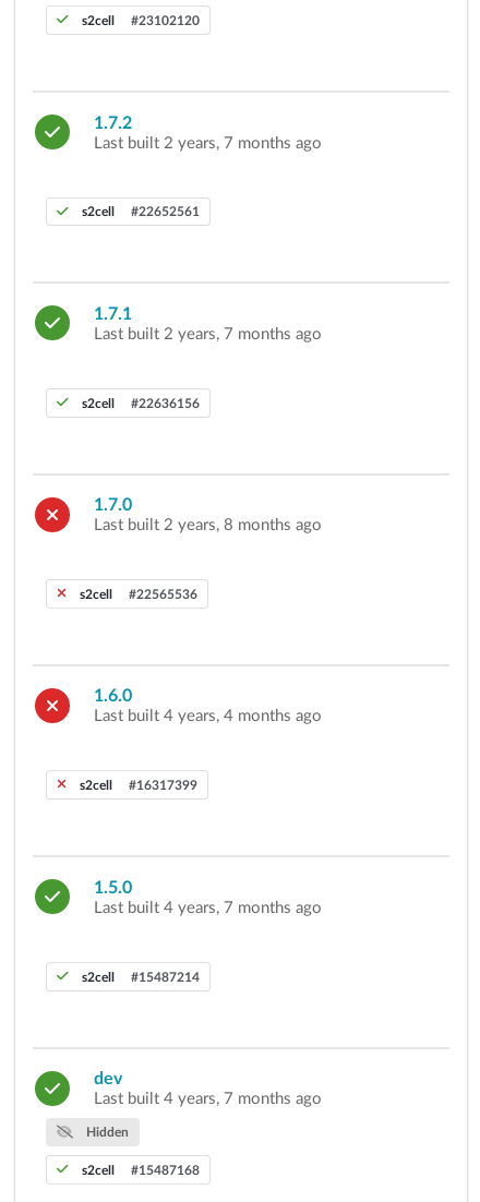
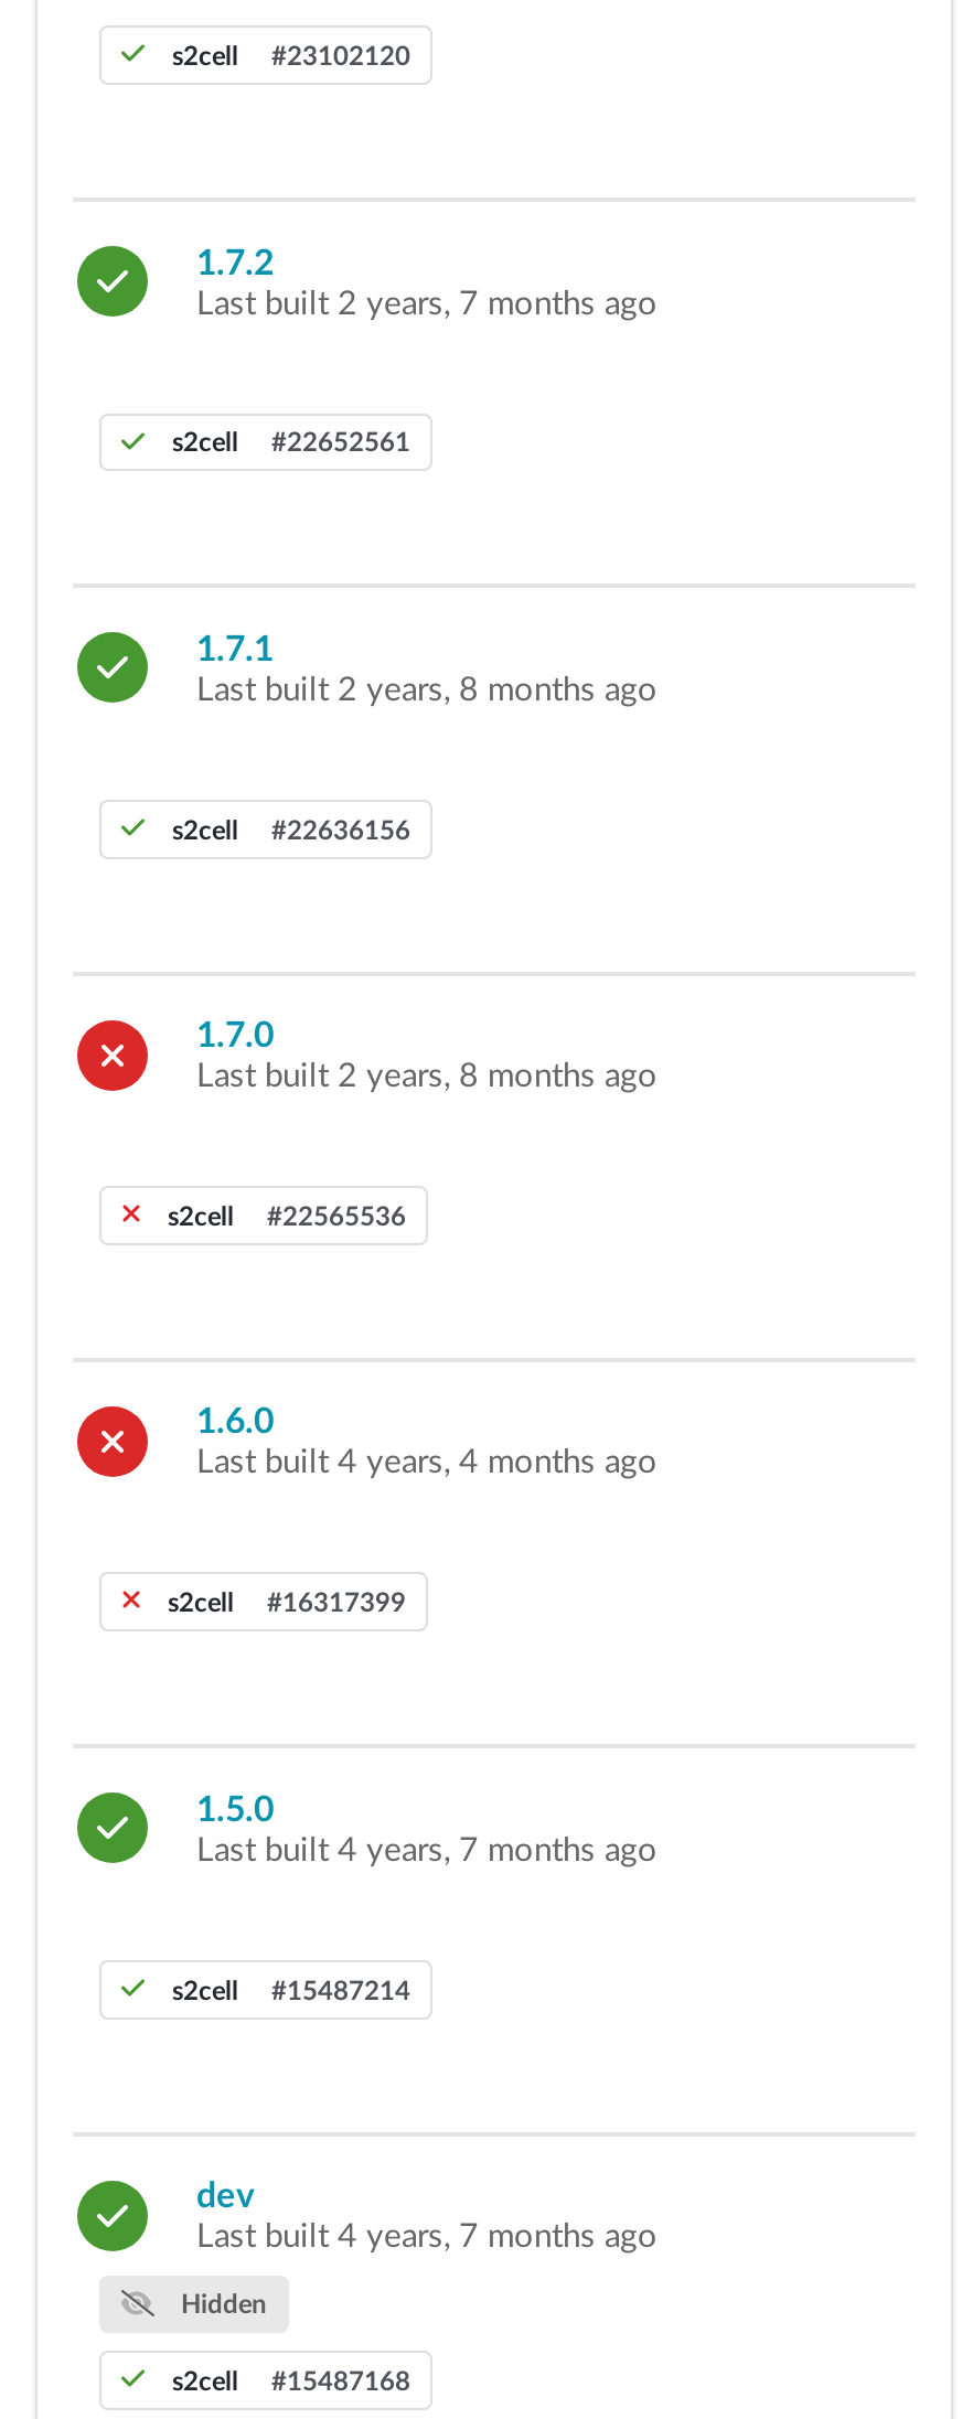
[94,326,322,342] Last built 2 years, 7 months ago -> [196,674,658,707] Last built 2 years, 8 months ago

